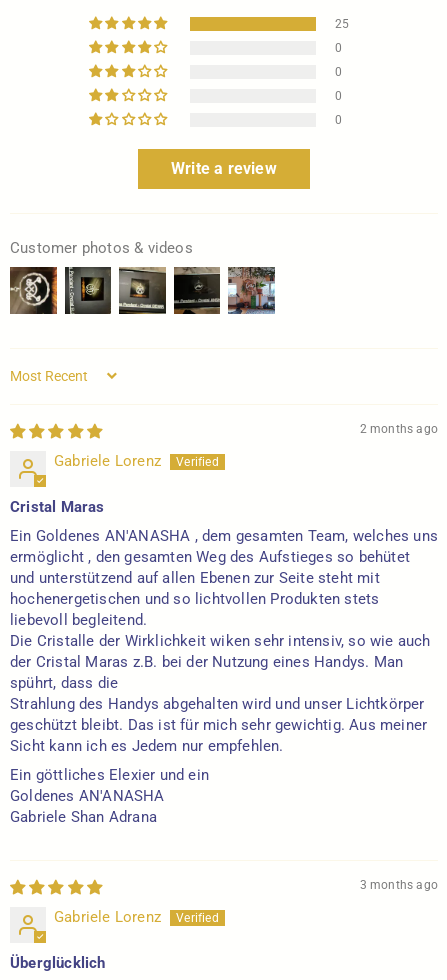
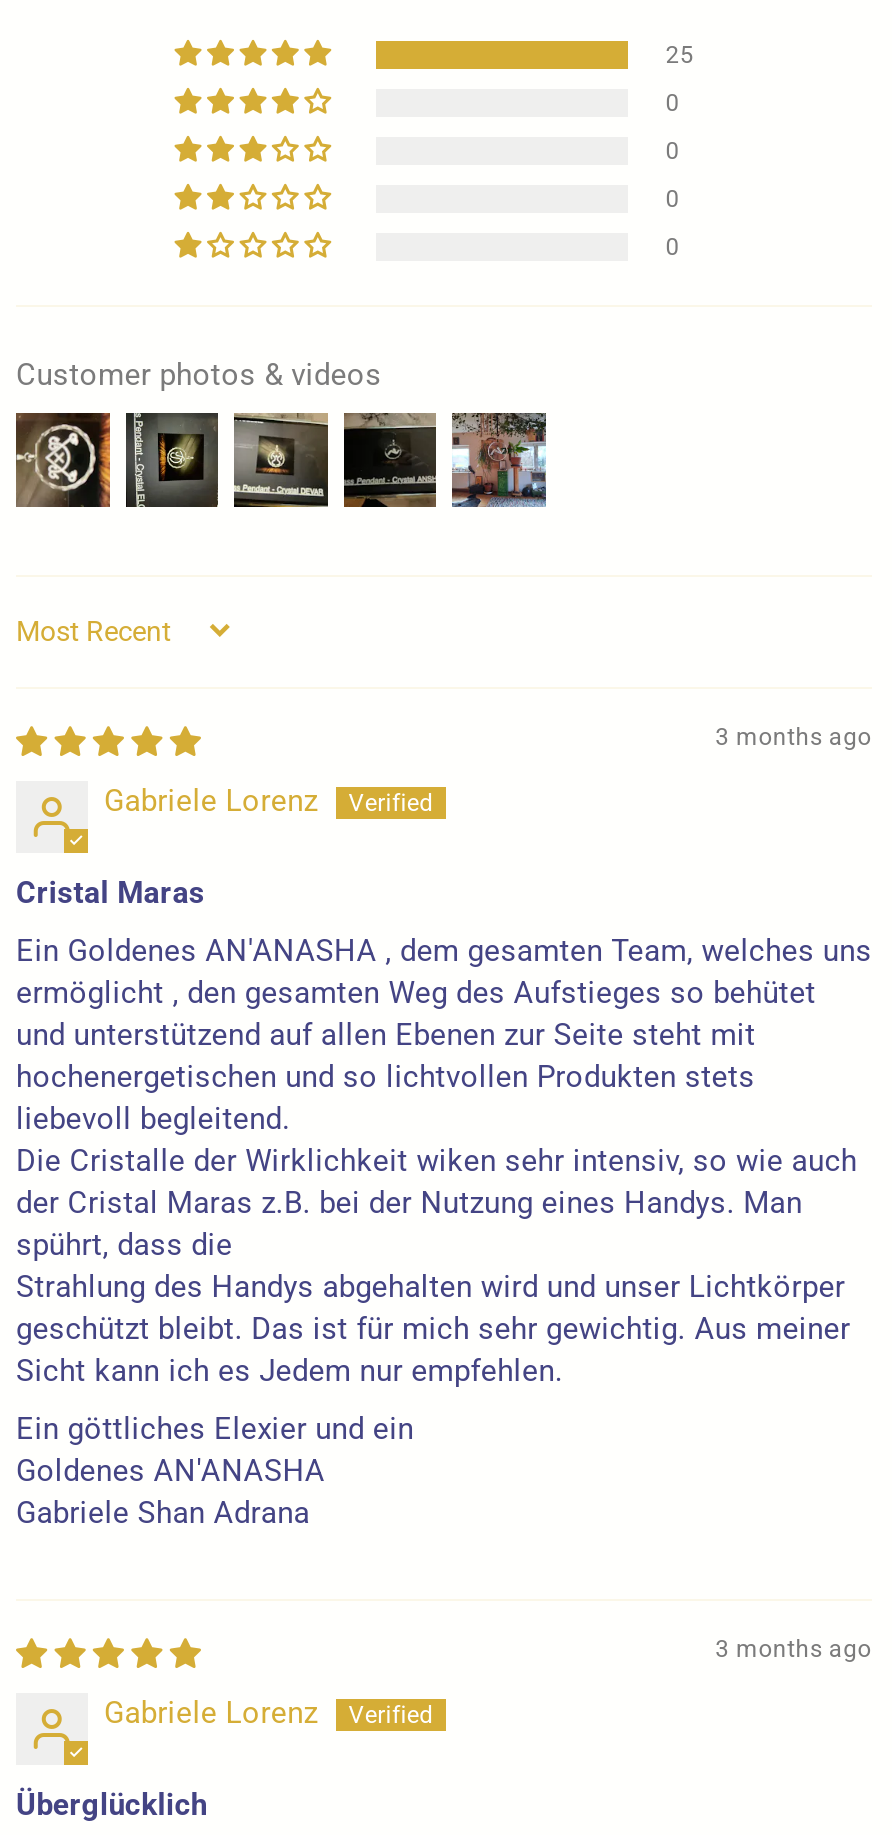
[171,159,277,178] Write a review -> none
[360,421,438,435] 2 months ago -> [715,722,872,750] 3 months ago

